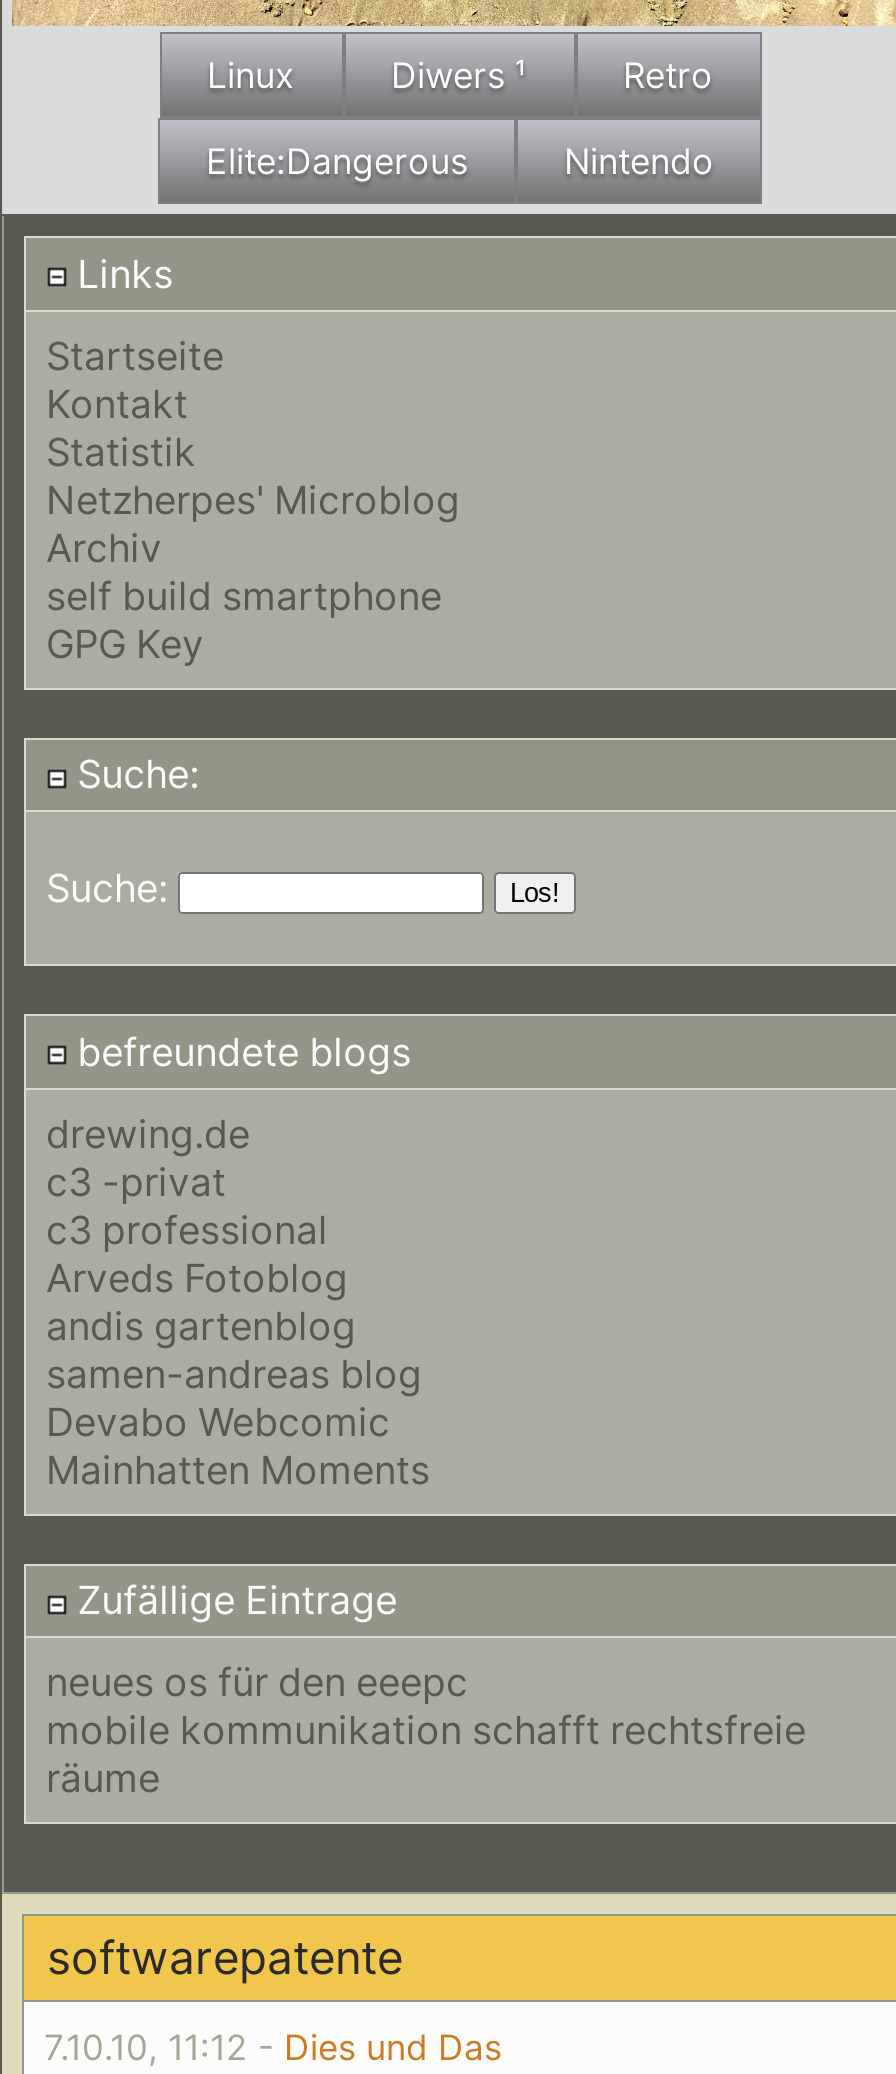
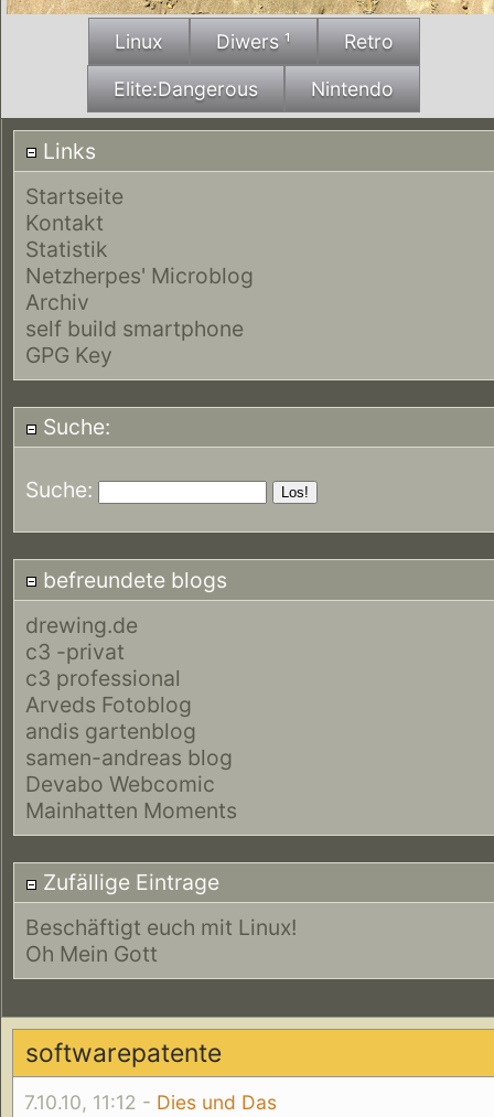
[46,1659,806,1803] neues os für den eeepc | mobile kommunikation schafft rechtsfreie | räume -> [25,915,297,968] Beschäftigt euch mit Linux! | Oh Mein Gott

